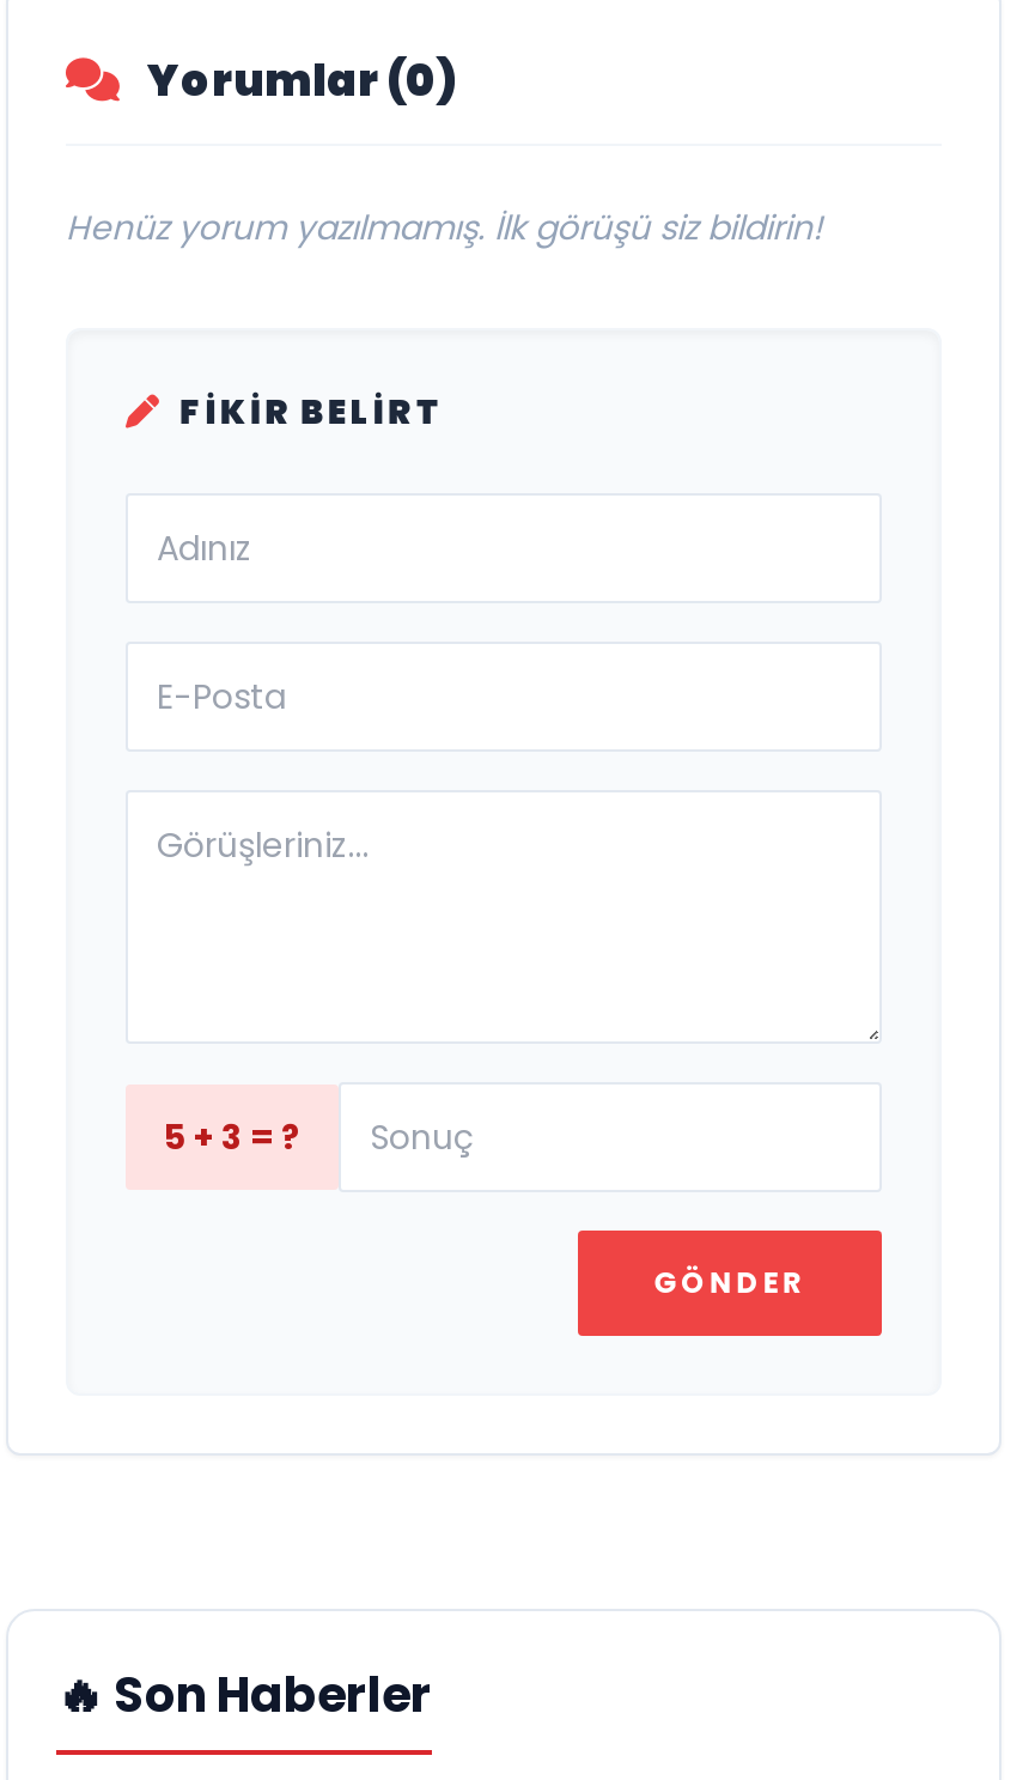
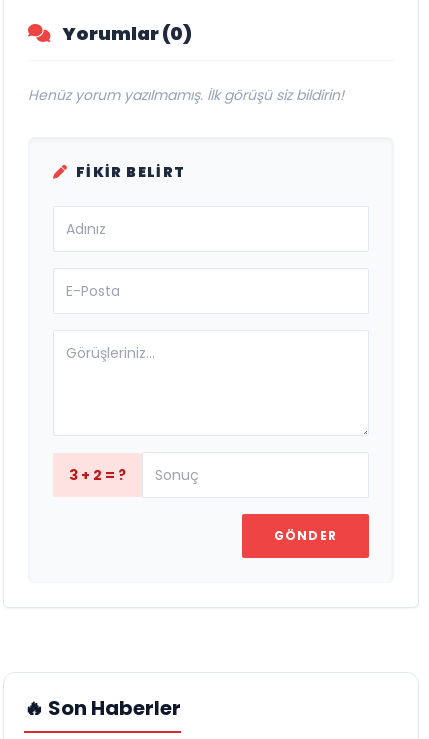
[164,1113,300,1161] 5 + 3 = ? -> [69,465,126,485] 3 + 2 = ?

